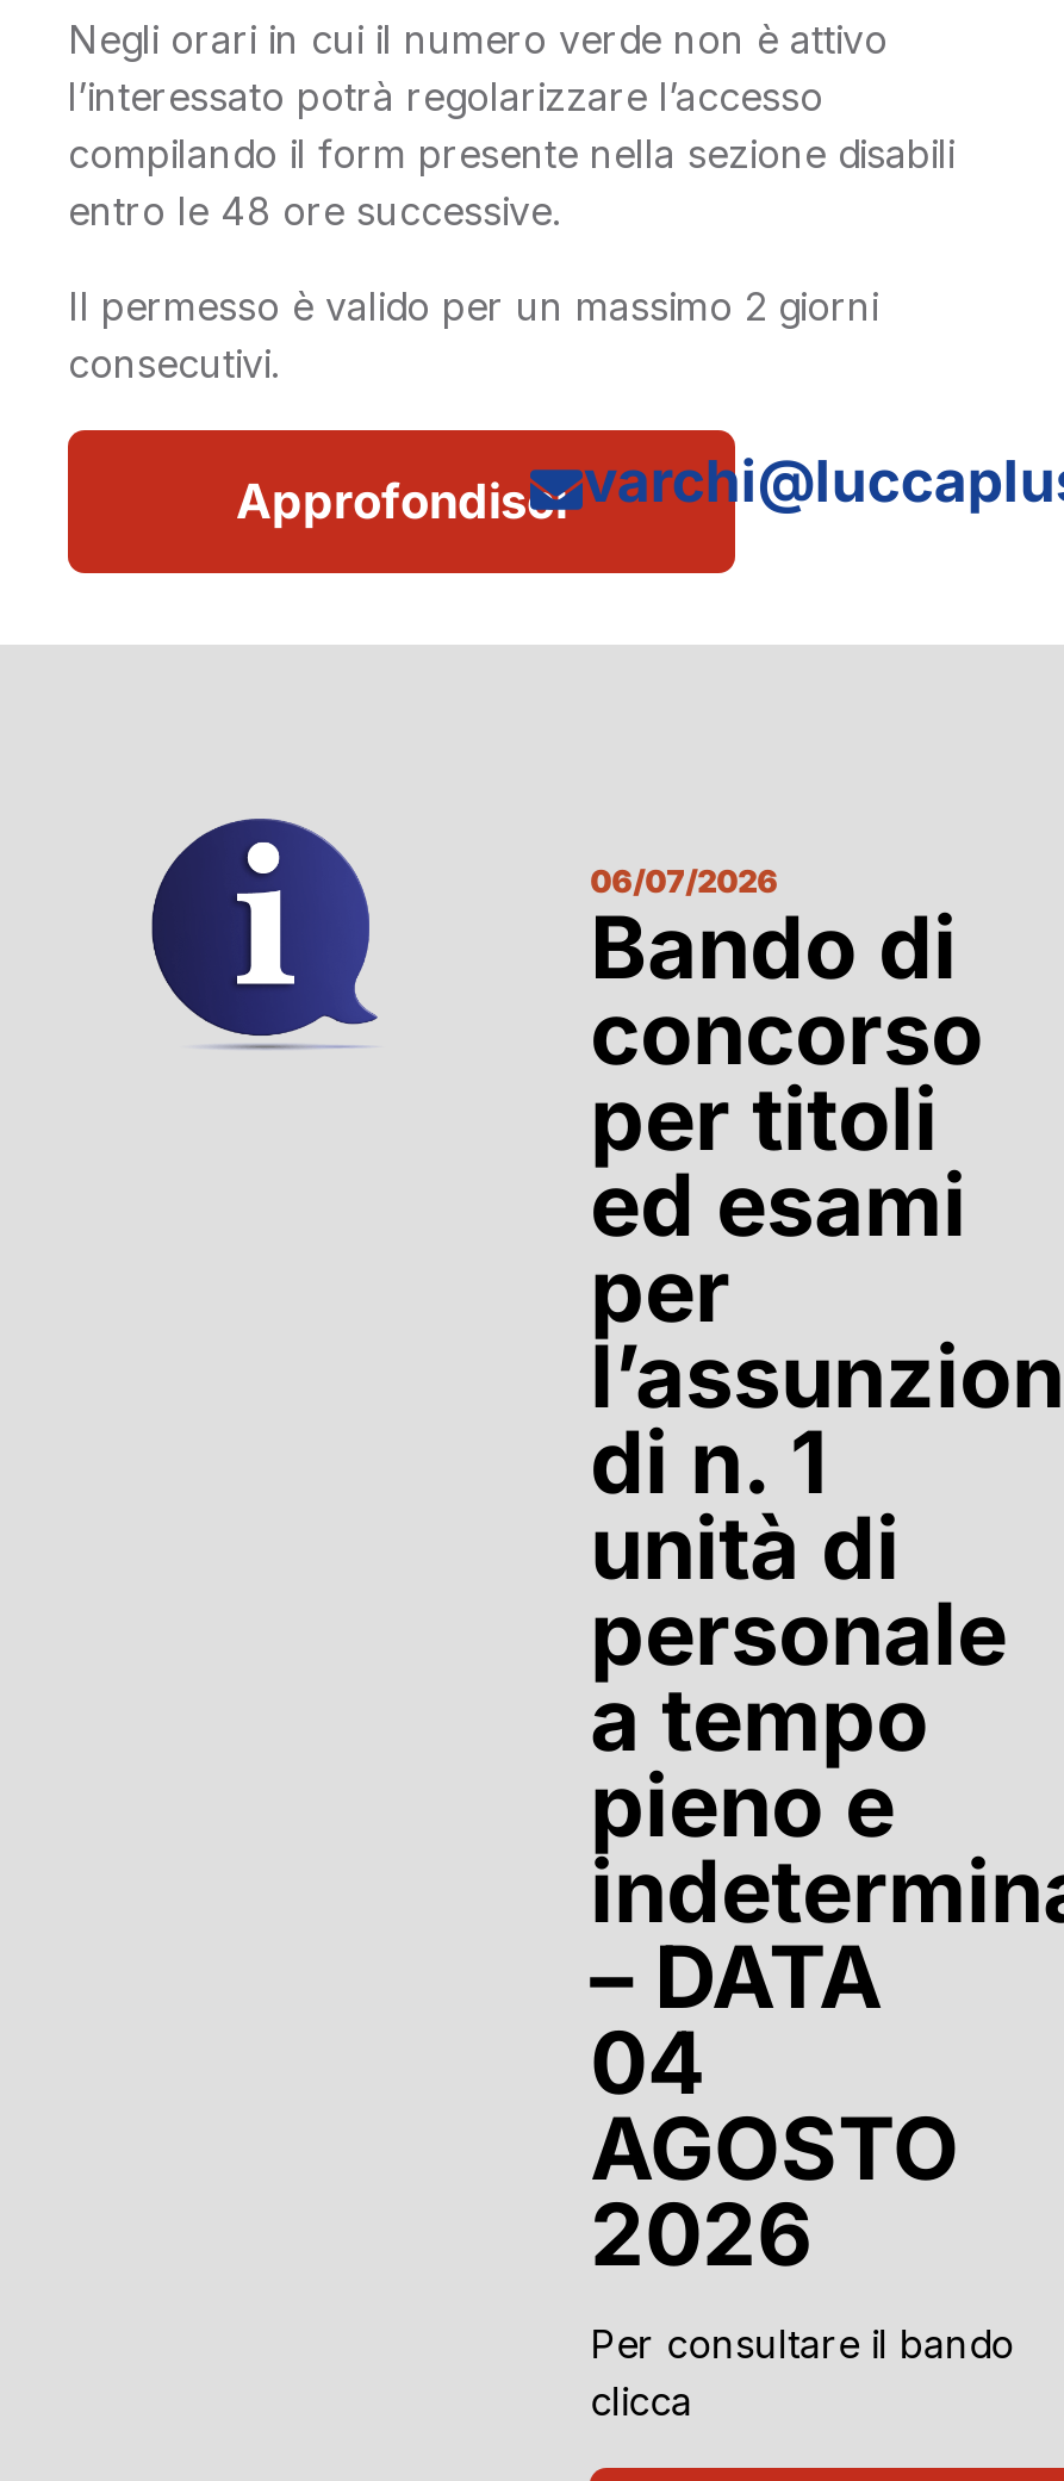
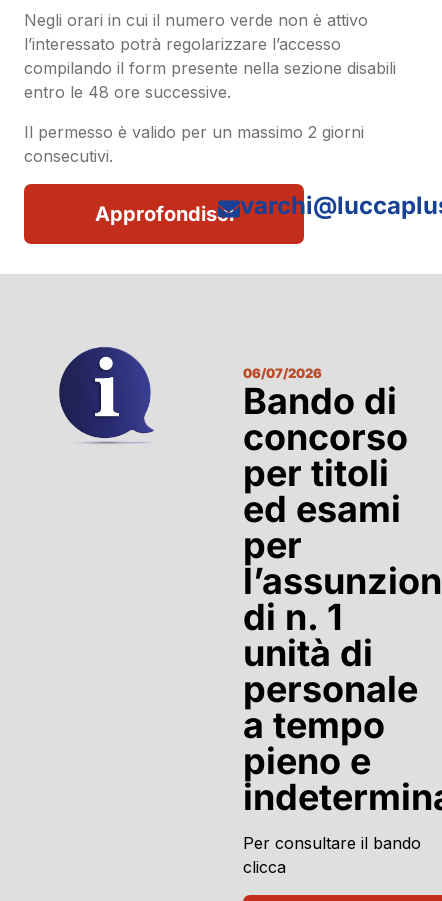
[590,1924,959,2287] – DATA | 04 | AGOSTO | 2026 -> none

